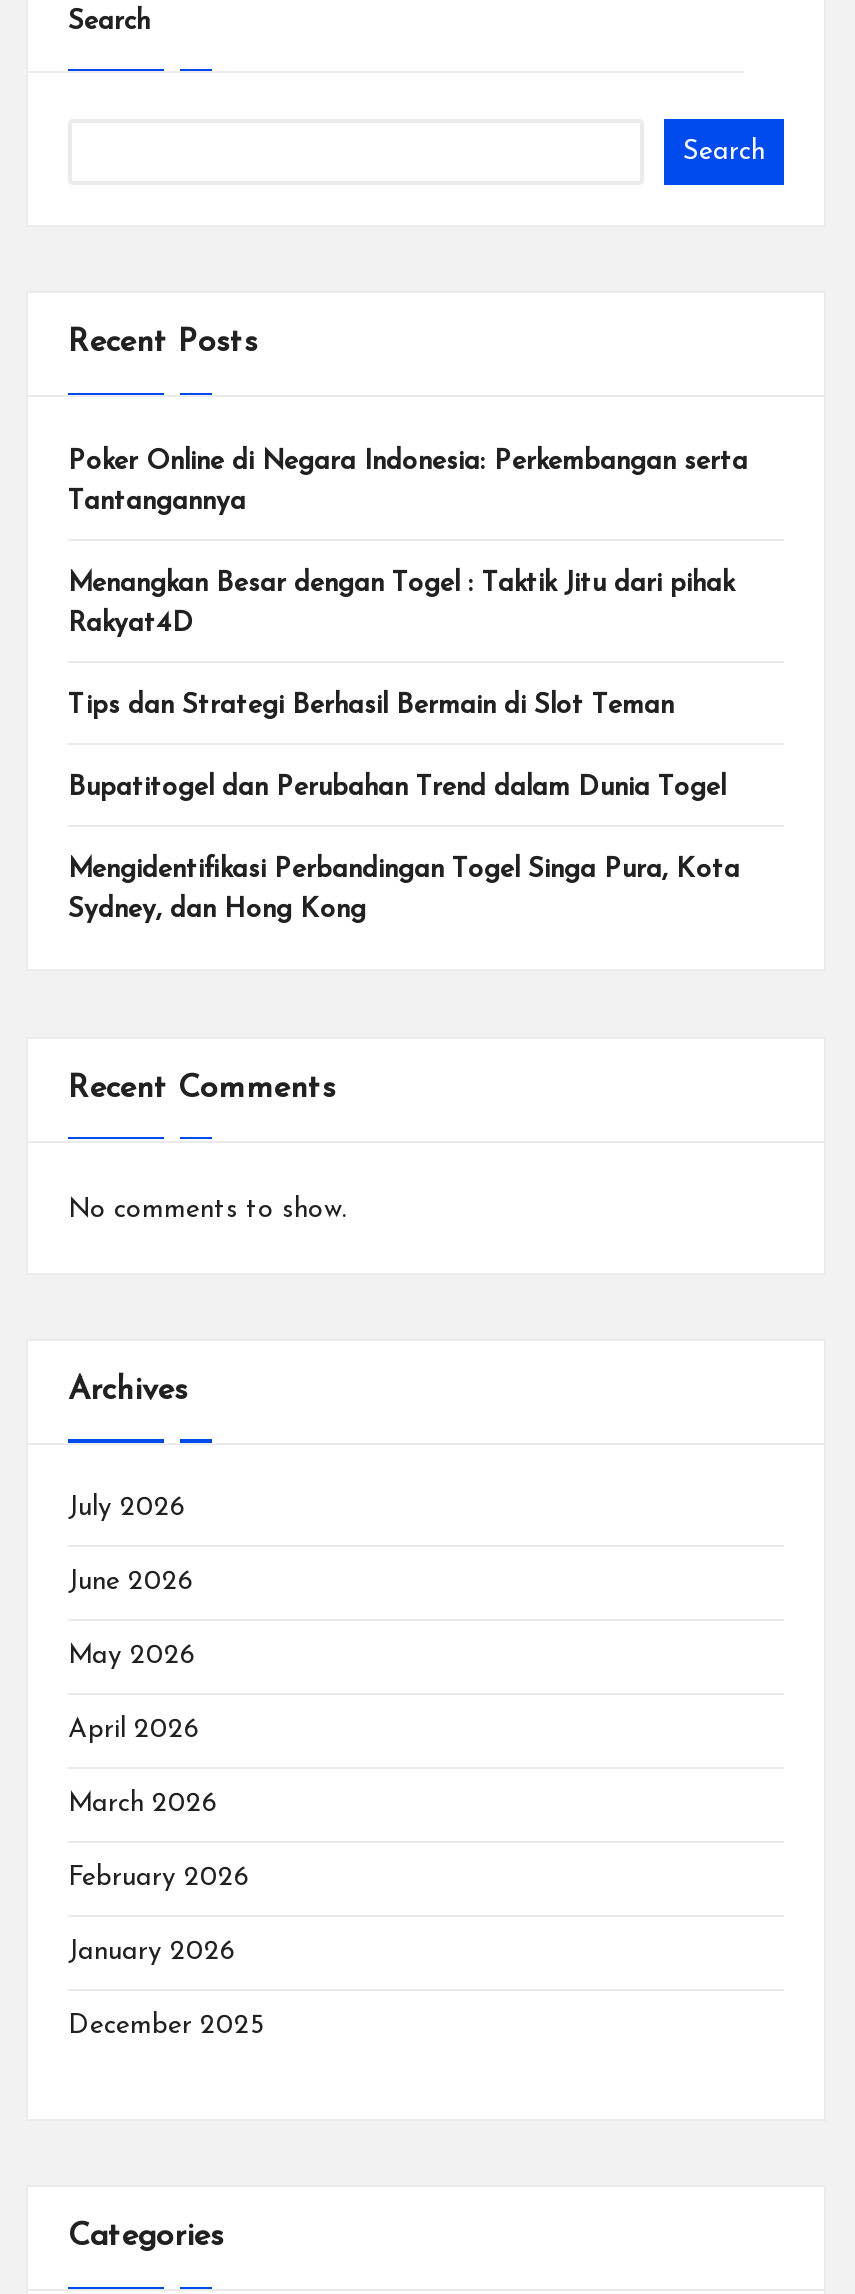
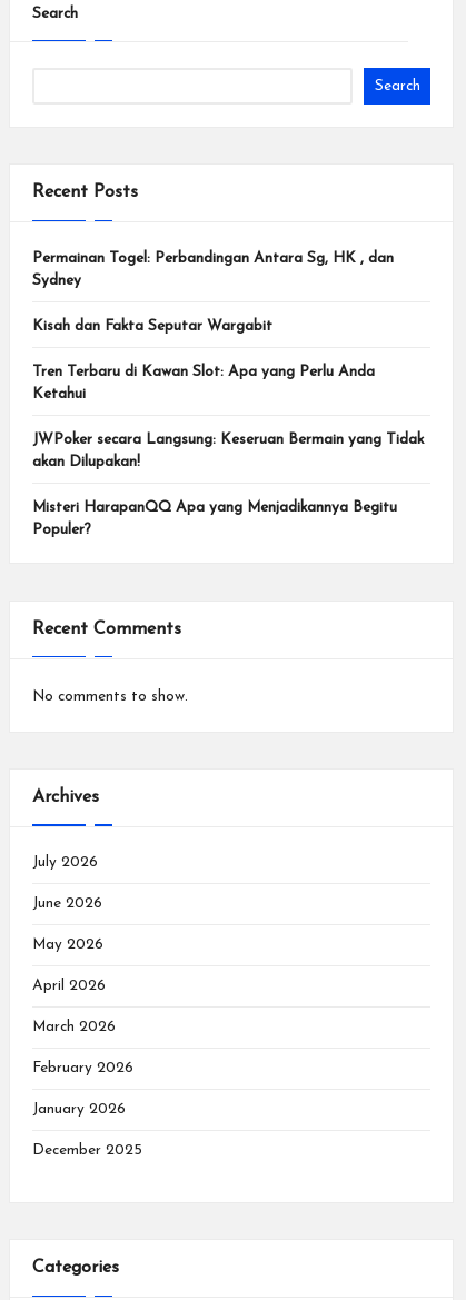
[68,448,748,922] Poker Online di Negara Indonesia: Perkembangan serta | Tantangannya | Menangkan Besar dengan Togel : Taktik Jitu dari pihak | Rakyat4D | Tips dan Strategi Berhasil Bermain di Slot Teman | Bupatitogel dan Perubahan Trend dalam Dunia Togel | Mengidentifikasi Perbandingan Togel Singa Pura, Kota | Sydney, dan Hong Kong -> [32,251,424,537] Permainan Togel: Perbandingan Antara Sg, HK , dan | Sydney | Kisah dan Fakta Seputar Wargabit | Tren Terbaru di Kawan Slot: Apa yang Perlu Anda | Ketahui | JWPoker secara Langsung: Keseruan Bermain yang Tidak | akan Dilupakan! | Misteri HarapanQQ Apa yang Menjadikannya Begitu | Populer?

